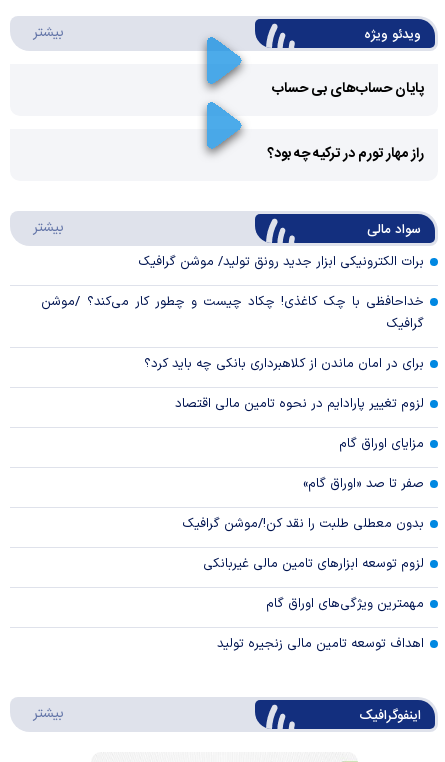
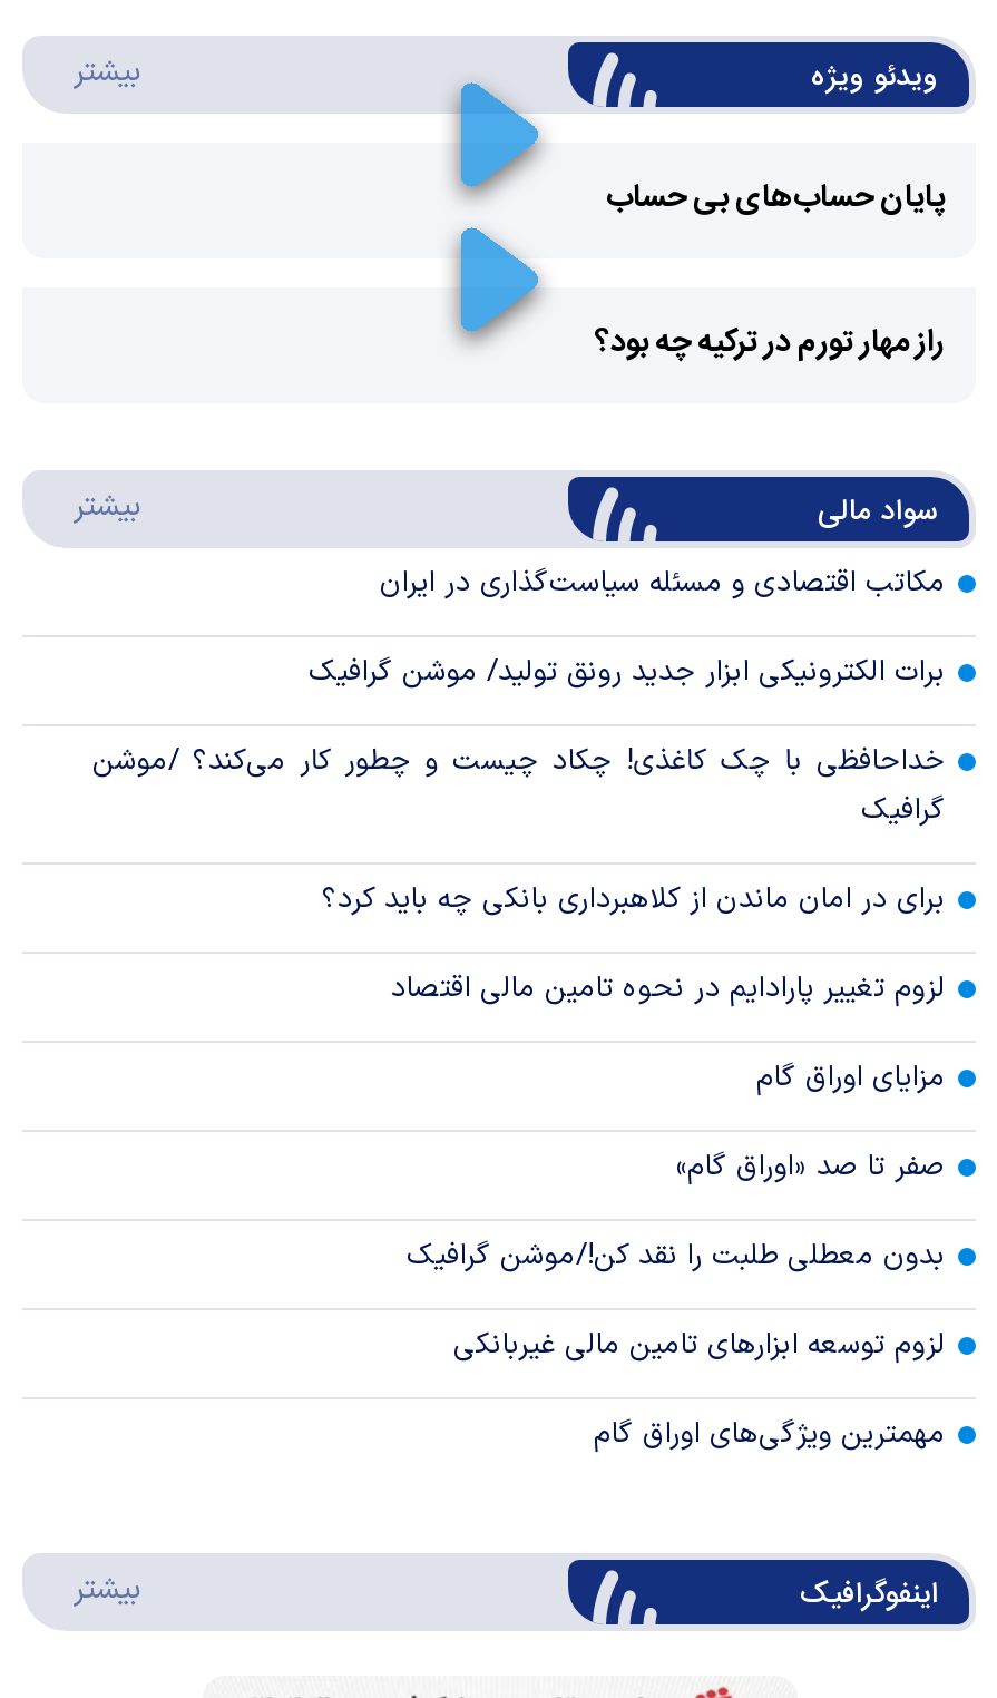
moved [41,252,424,614] -> [92,651,946,1457]: برات الکترونیکی ابزار جدید رونق تولید/ موشن گرافیک | خداحافظی با چک کاغذی! چکاد چیست و چطور کار می‌کند؟ /موشن | گرافیک | ... | لزوم توسعه ابزارهای تامین مالی غیربانکی | مهمترین ویژگی‌های اوراق گام
none -> [380,562,946,606] مکاتب اقتصادی و مسئله سیاست‌گذاری در ایران
[217,634,424,654] اهداف توسعه تامین مالی زنجیره تولید -> none

